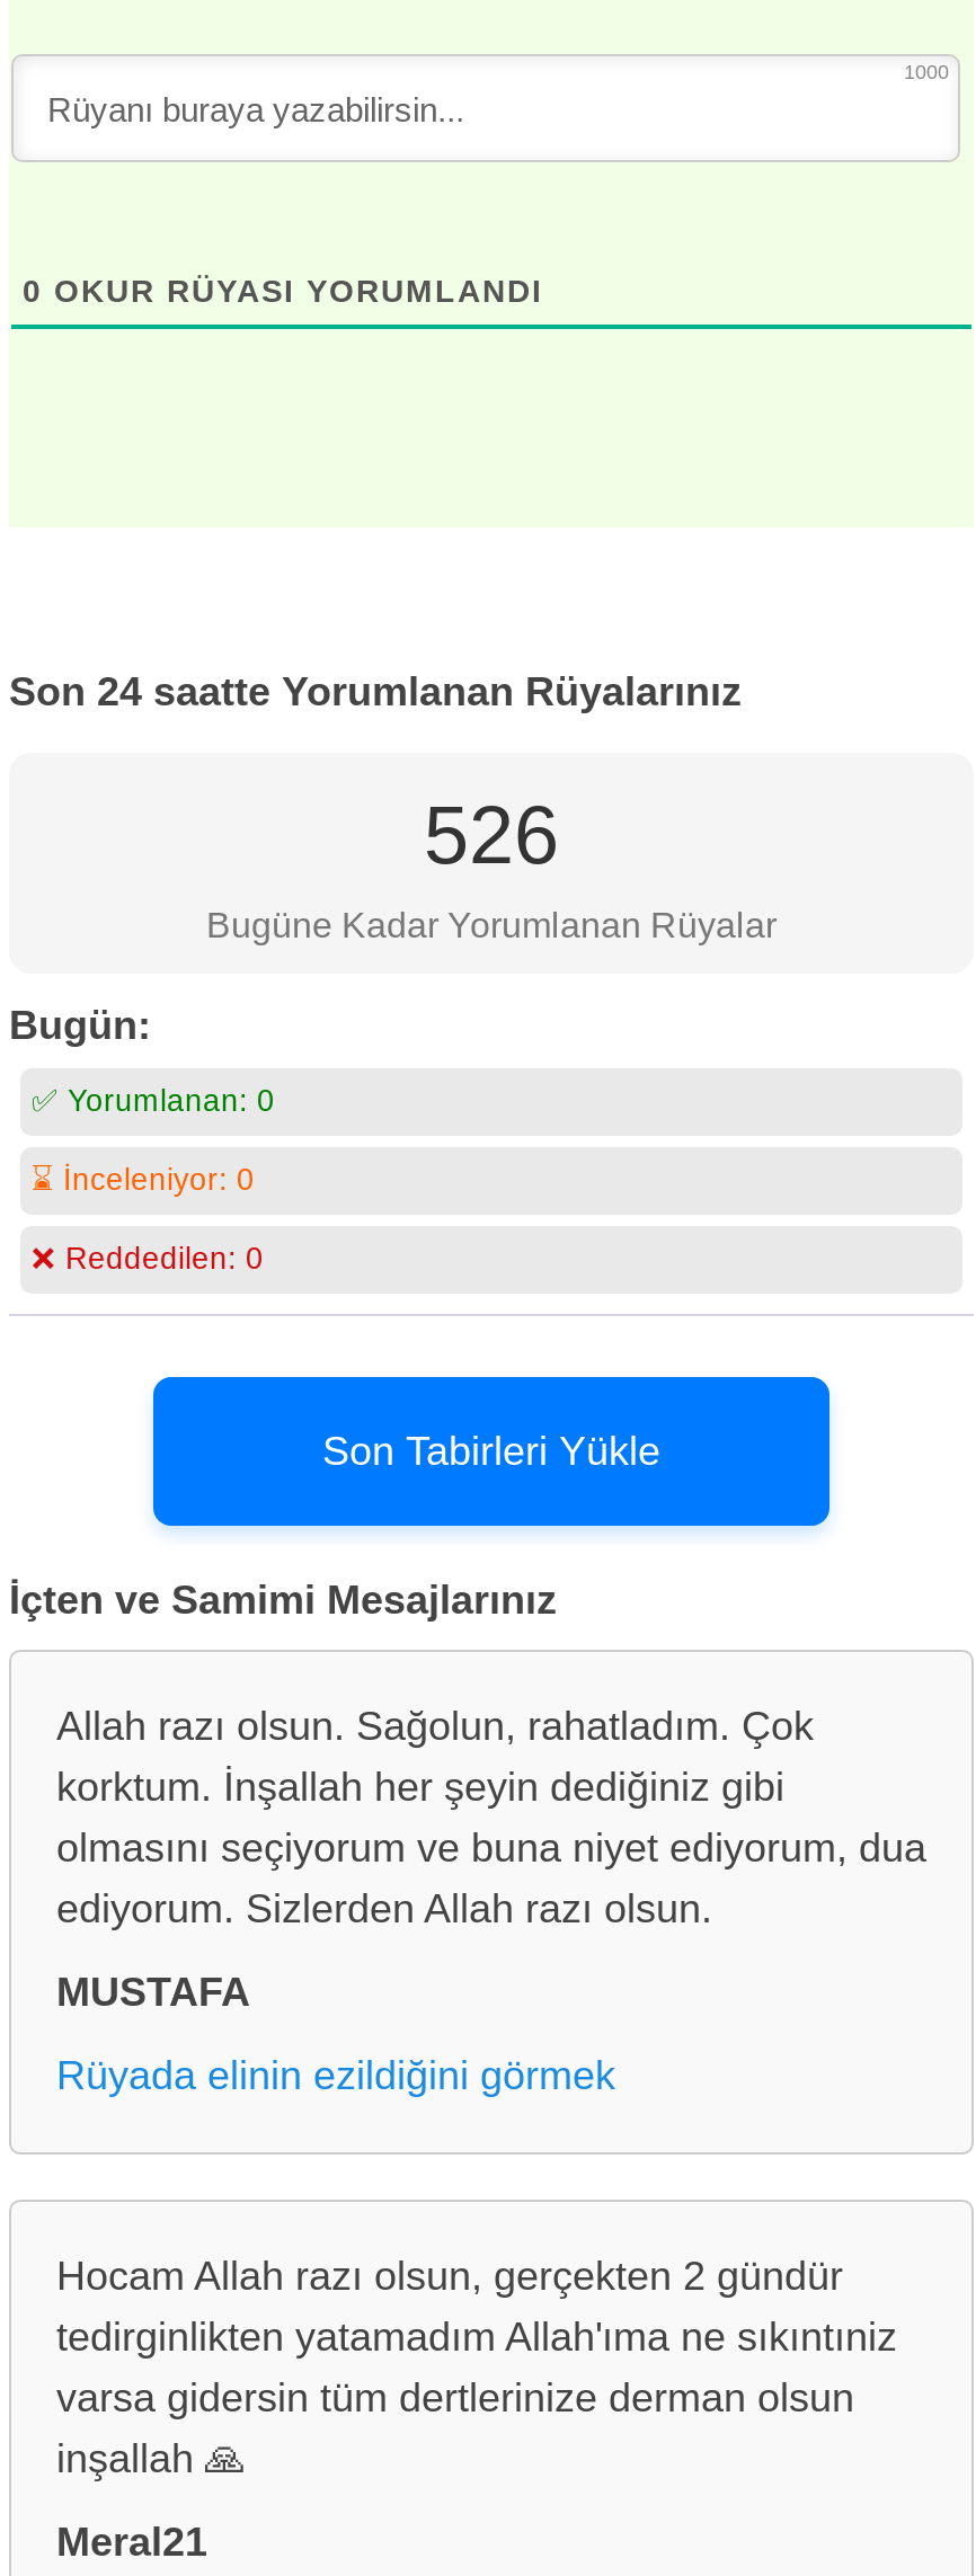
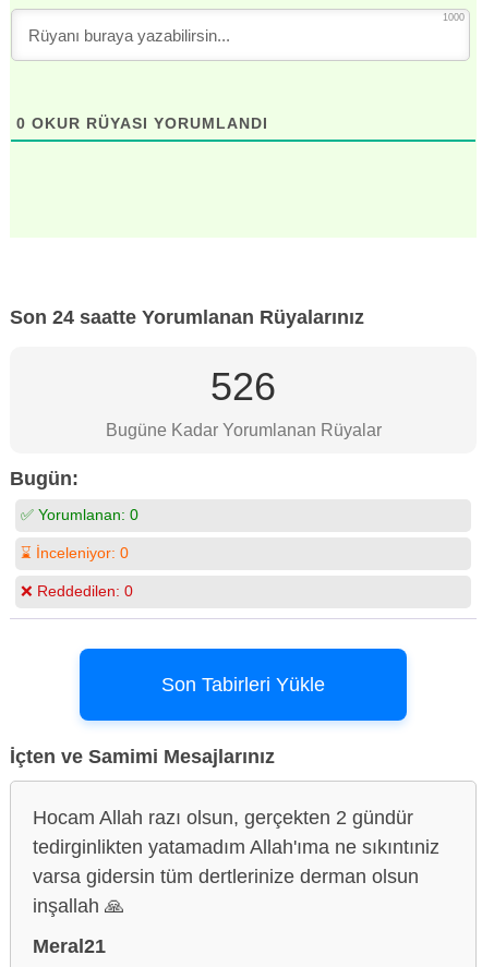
[56,1704,926,2098] Allah razı olsun. Sağolun, rahatladım. Çok | korktum. İnşallah her şeyin dediğiniz gibi | olmasını seçiyorum ve buna niyet ediyorum, dua | ediyorum. Sizlerden Allah razı olsun. | MUSTAFA | Rüyada elinin ezildiğini görmek -> none

